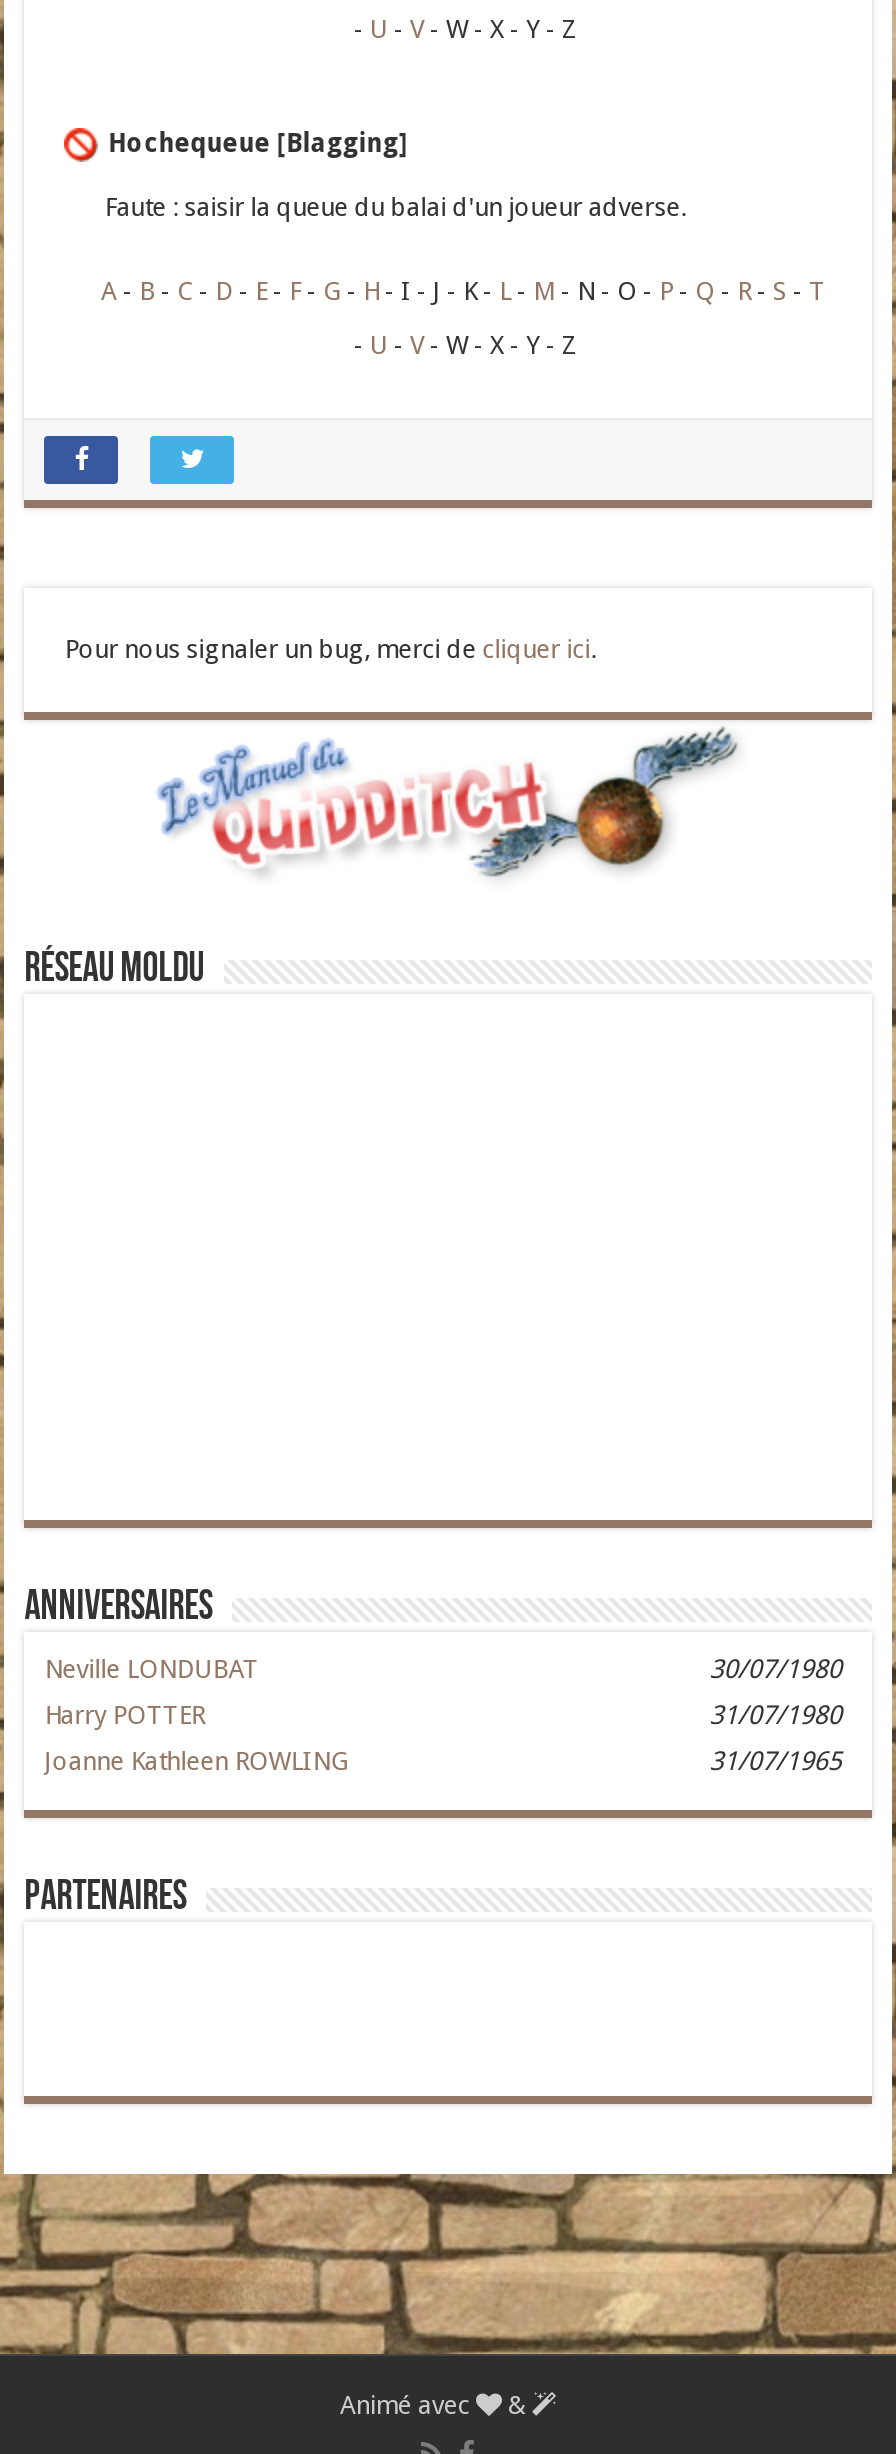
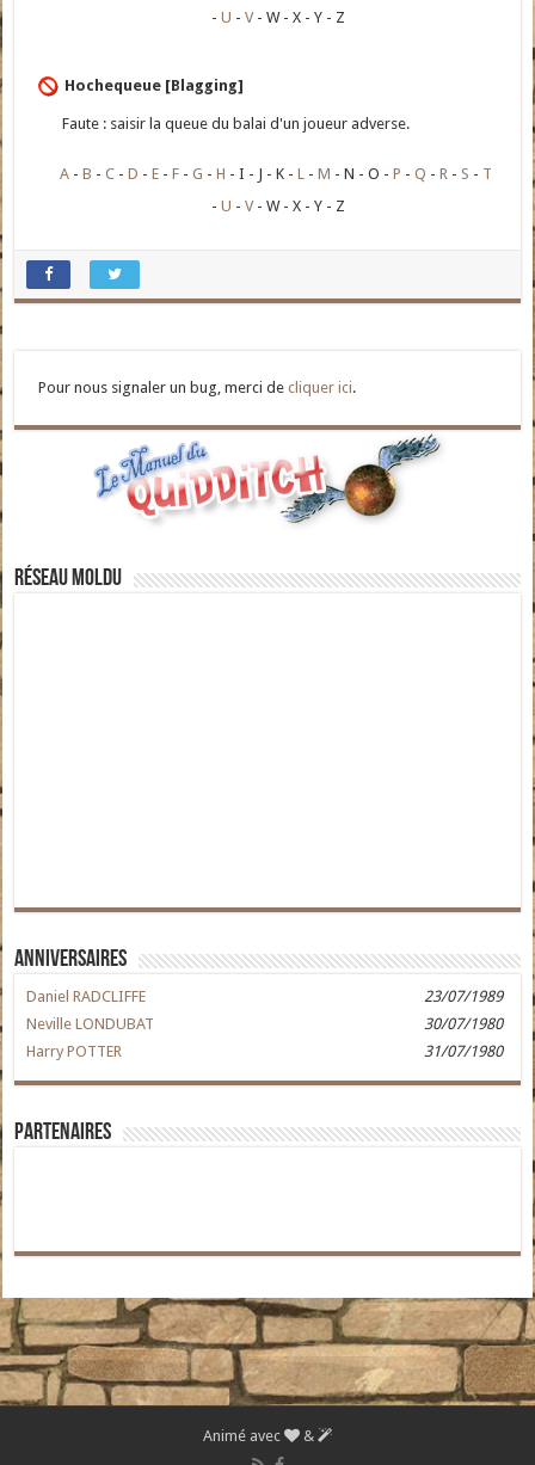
none -> [27,988,503,1006] Daniel RADCLIFFE | 23/07/1989
moved [44,1654,842,1730] -> [27,1015,503,1060]: Neville LONDUBAT | 30/07/1980 | Harry POTTER | 31/07/1980
[44,1746,842,1776] Joanne Kathleen ROWLING | 31/07/1965 -> none

